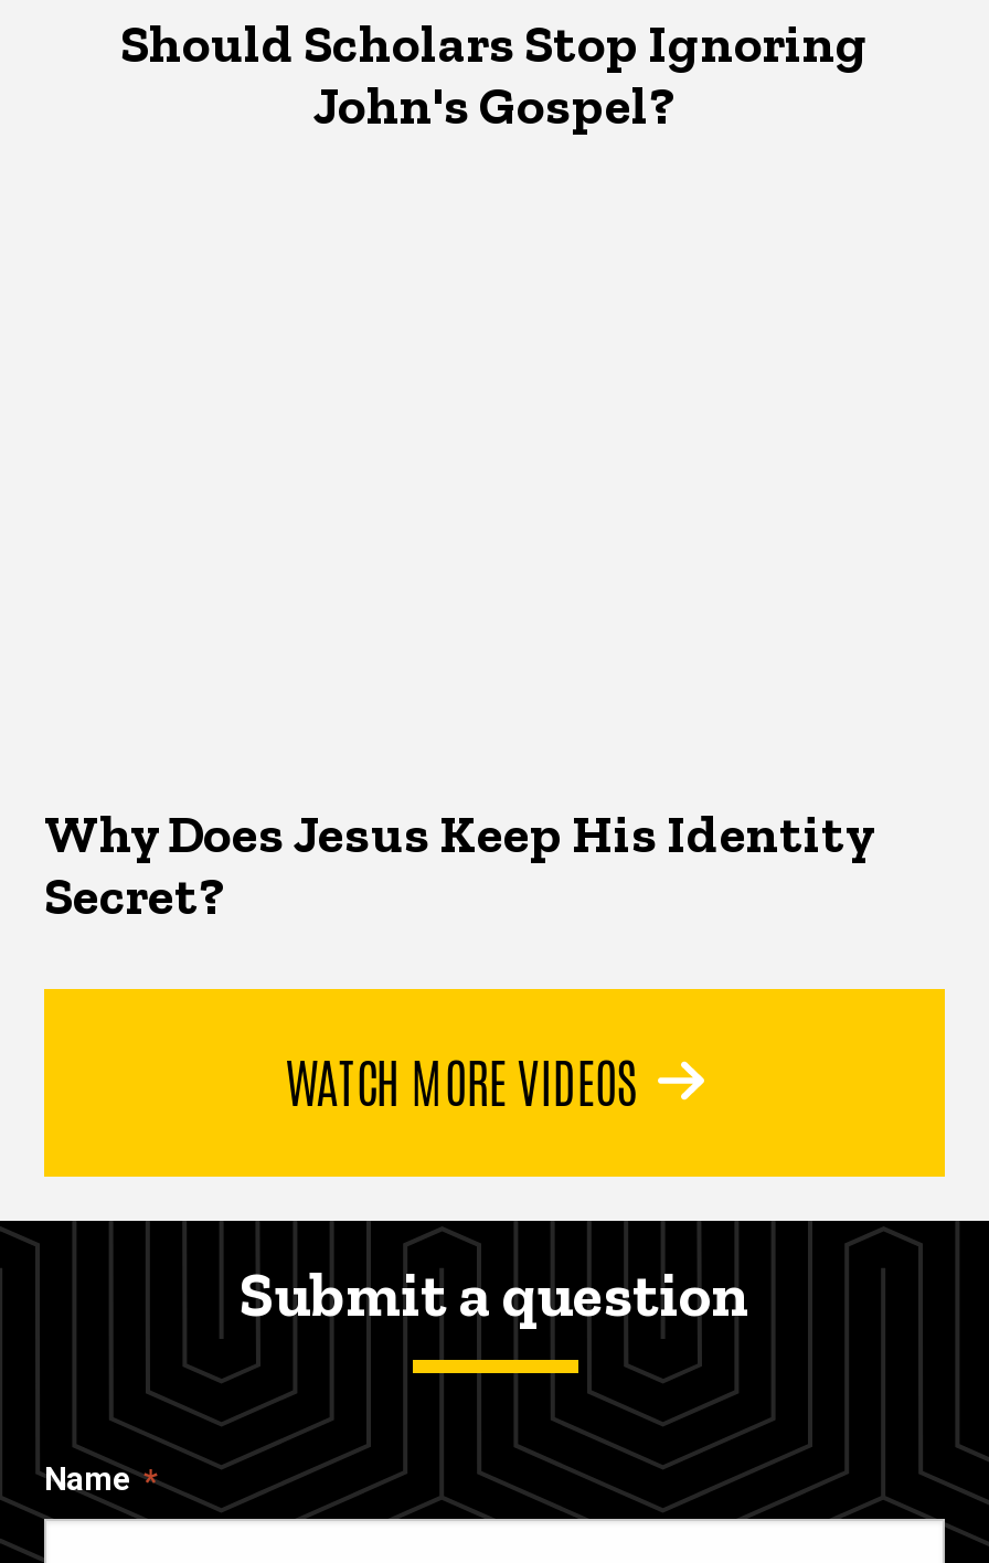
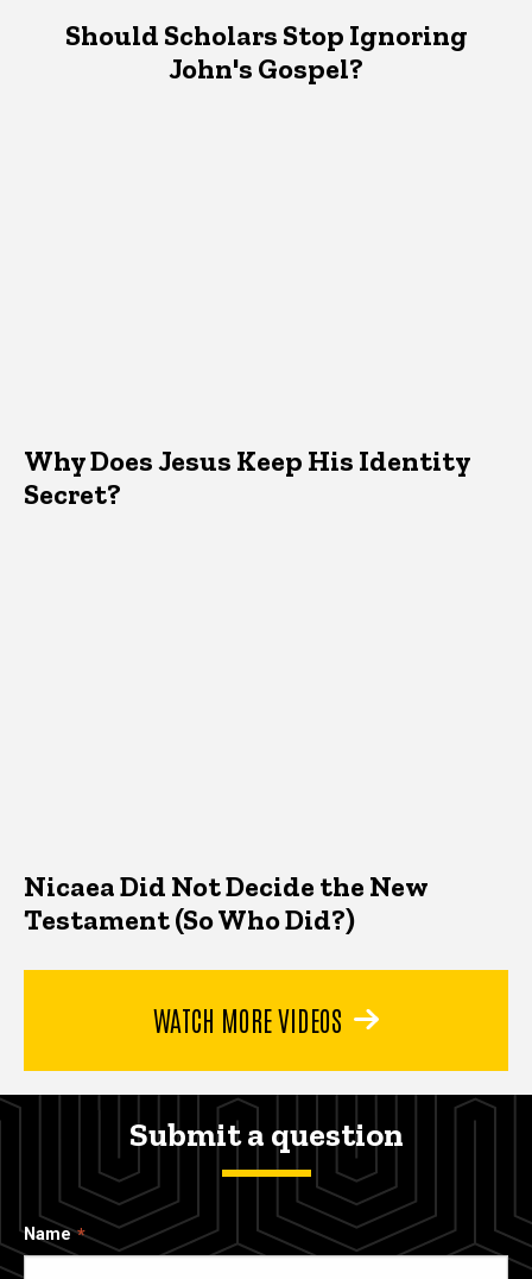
none -> [24,869,427,936] Nicaea Did Not Decide the New | Testament (So Who Did?)

